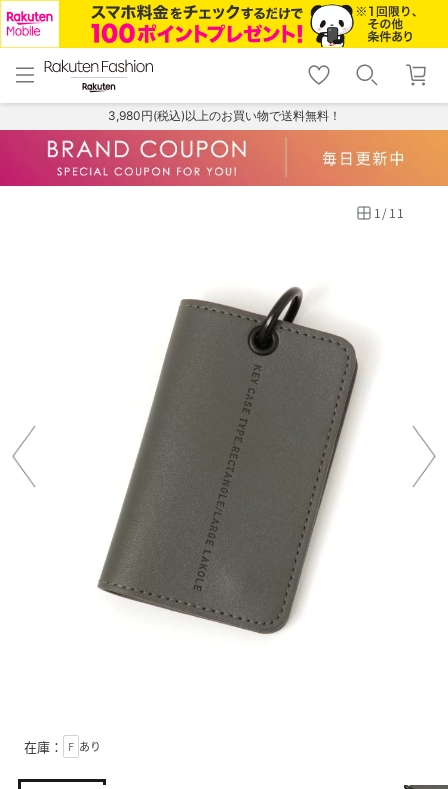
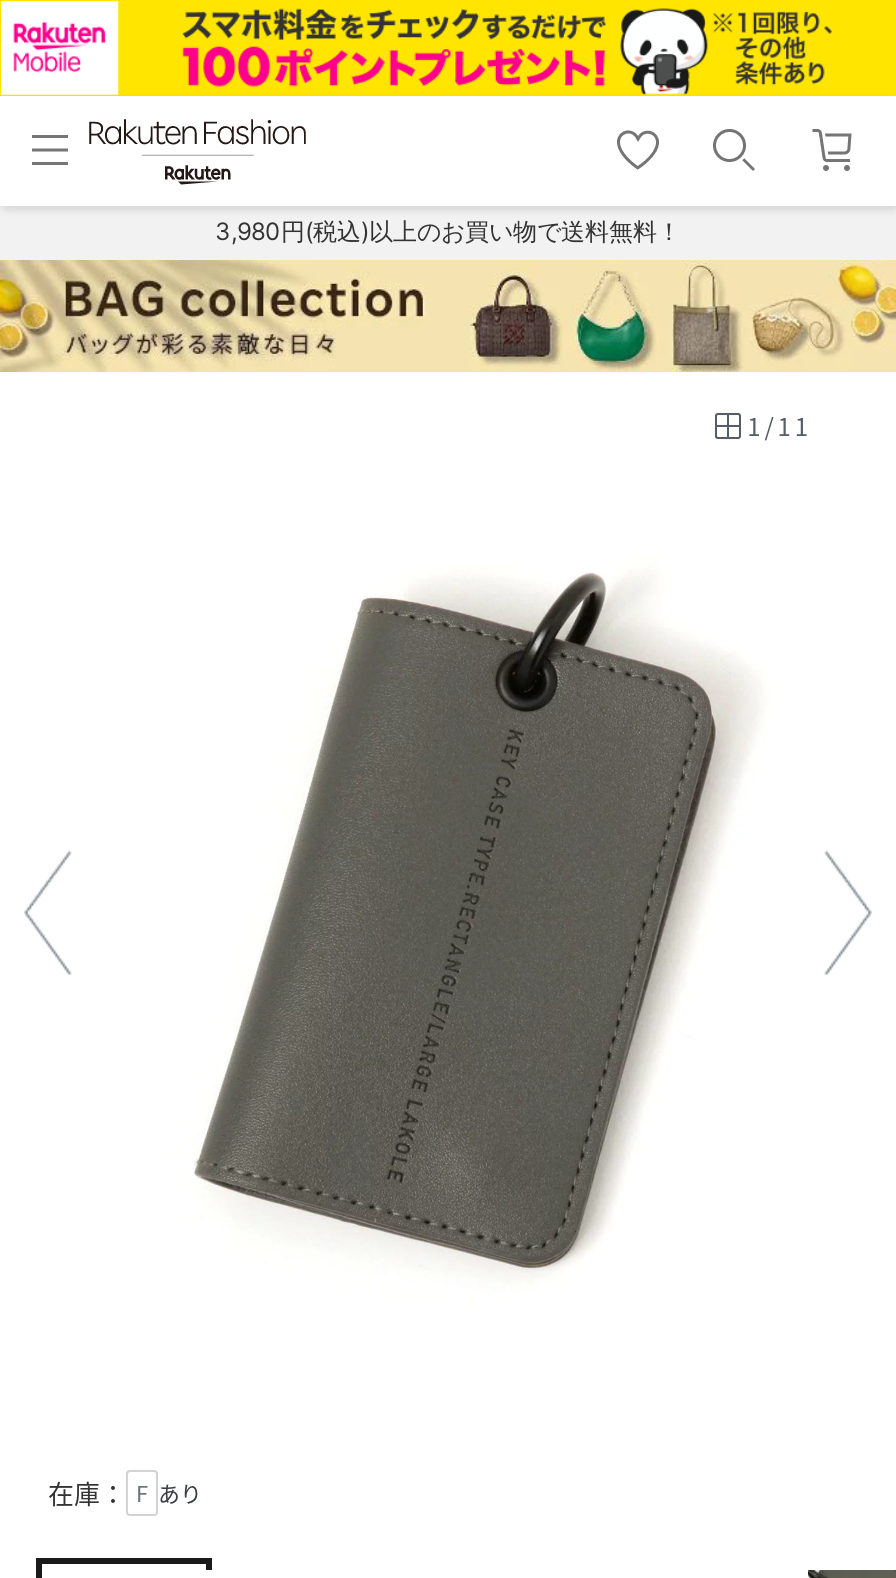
[3,129,445,187] [image] -> [6,260,890,372] [image]

